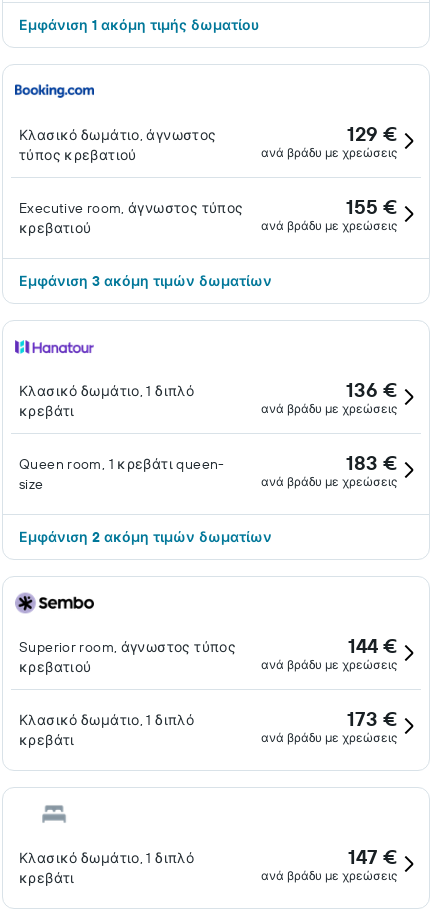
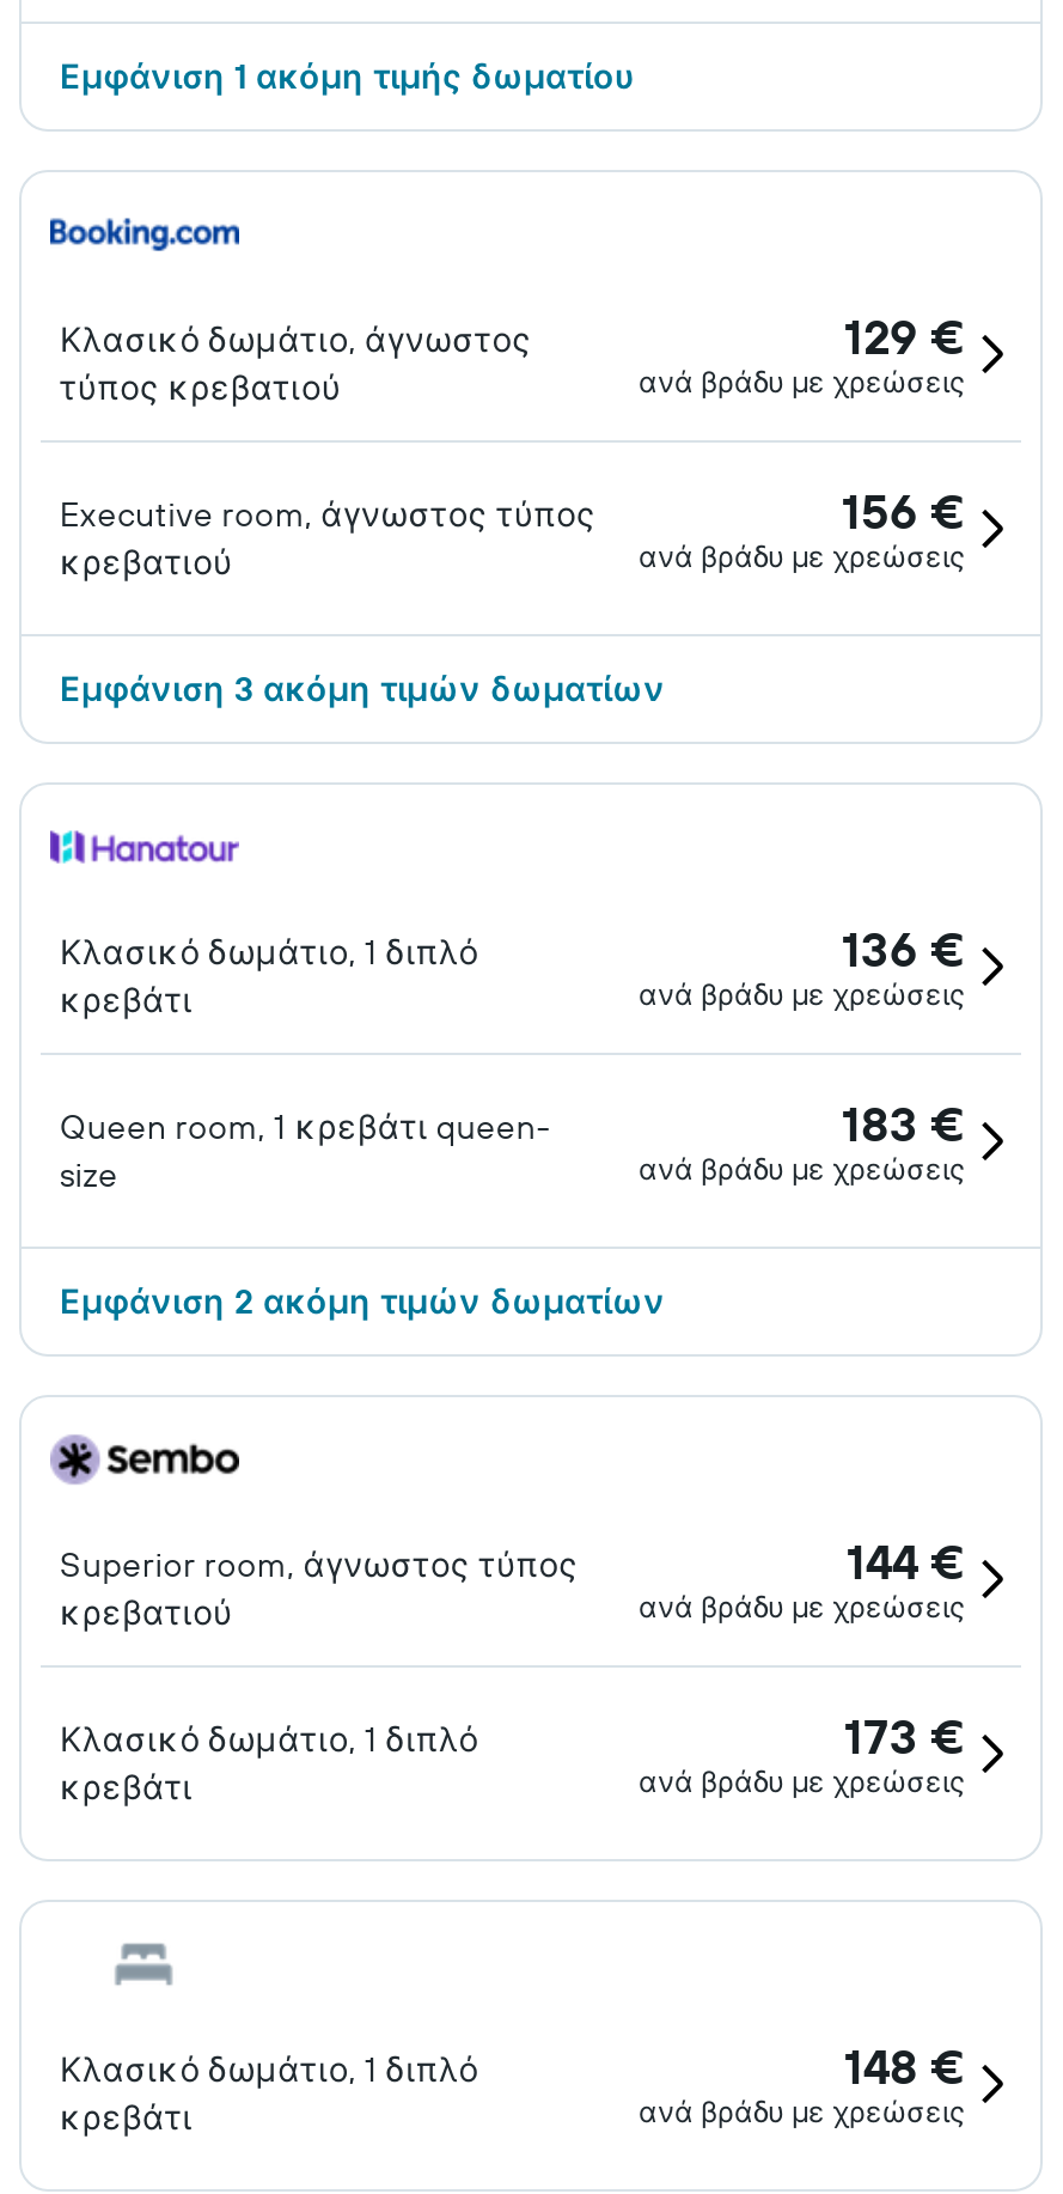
[346,194,397,219] 155 € -> [842,481,964,541] 156 €
[348,844,397,869] 147 € -> [844,2036,964,2096] 148 €

